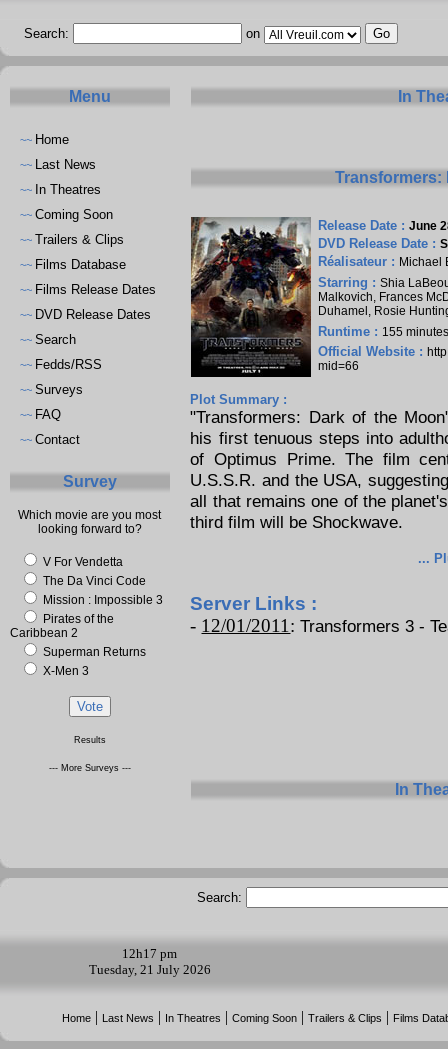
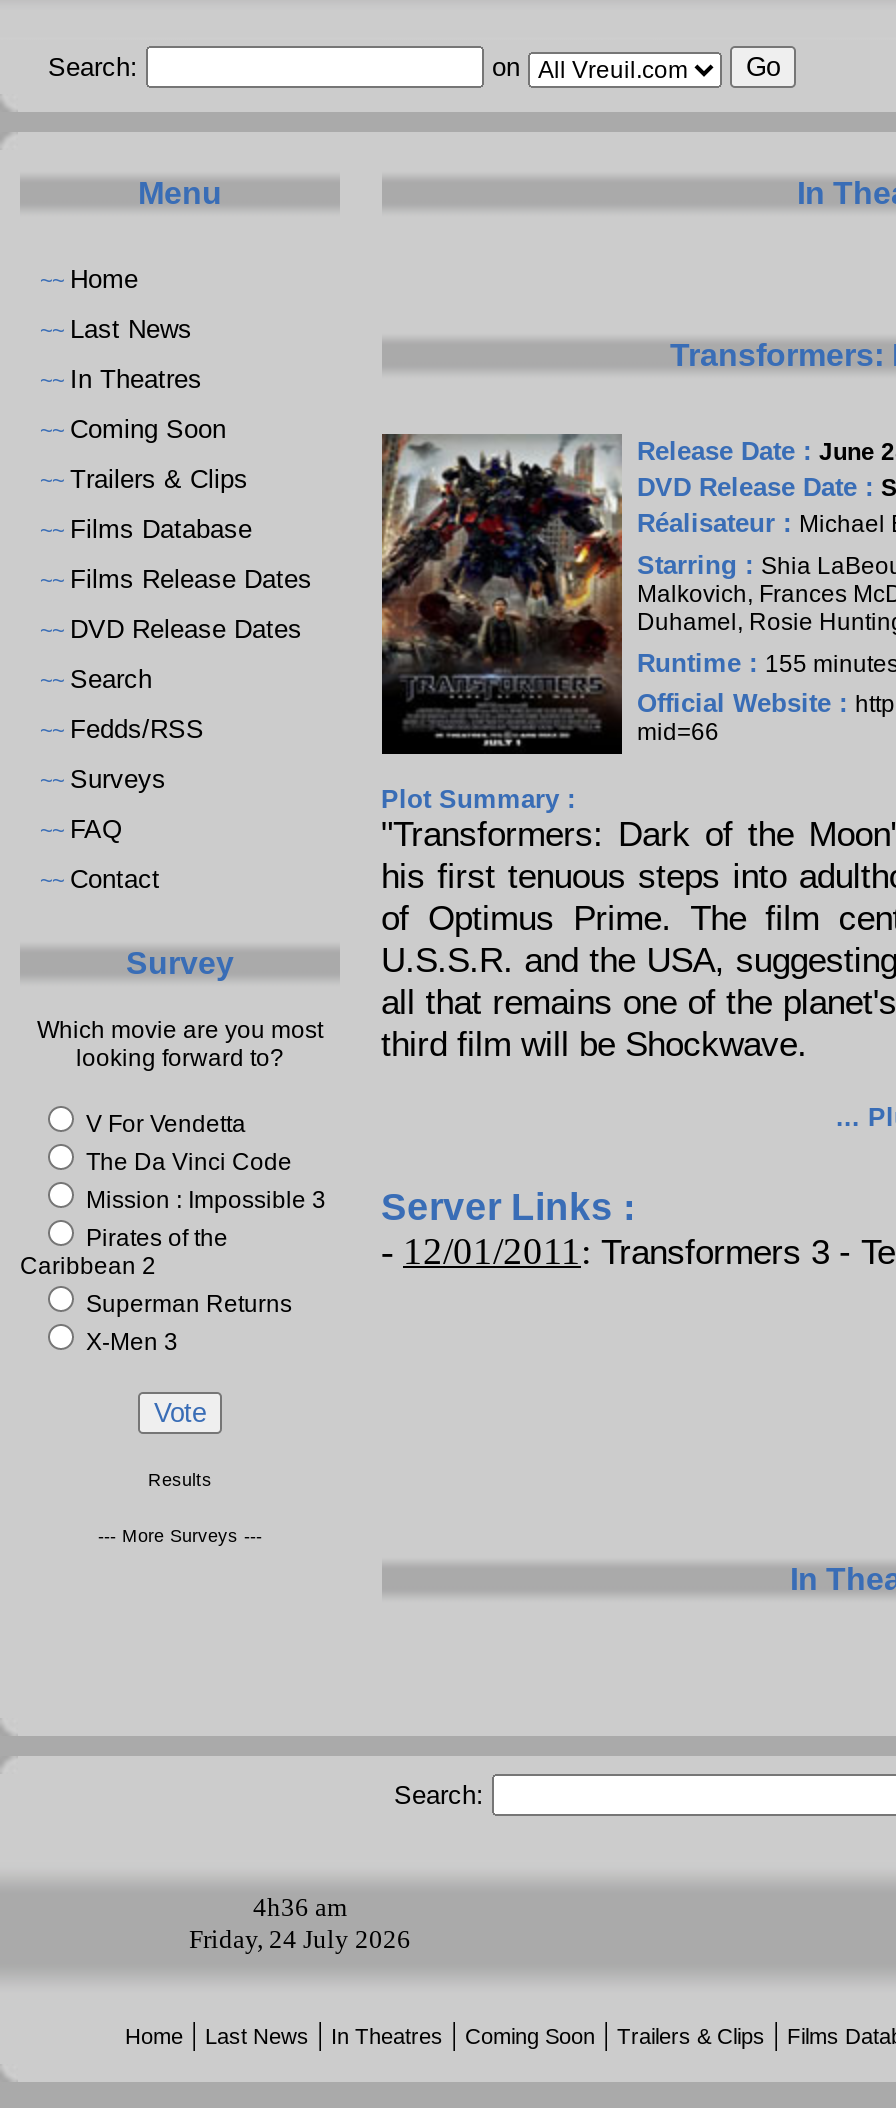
[89,946,211,977] 12h17 pm | Tuesday, 21 July 2026 -> [189,1892,411,1954] 4h36 am | Friday, 24 July 2026

